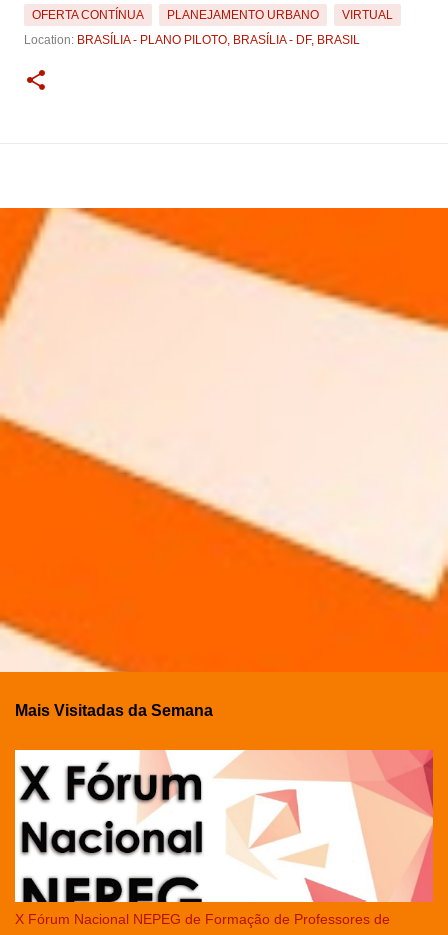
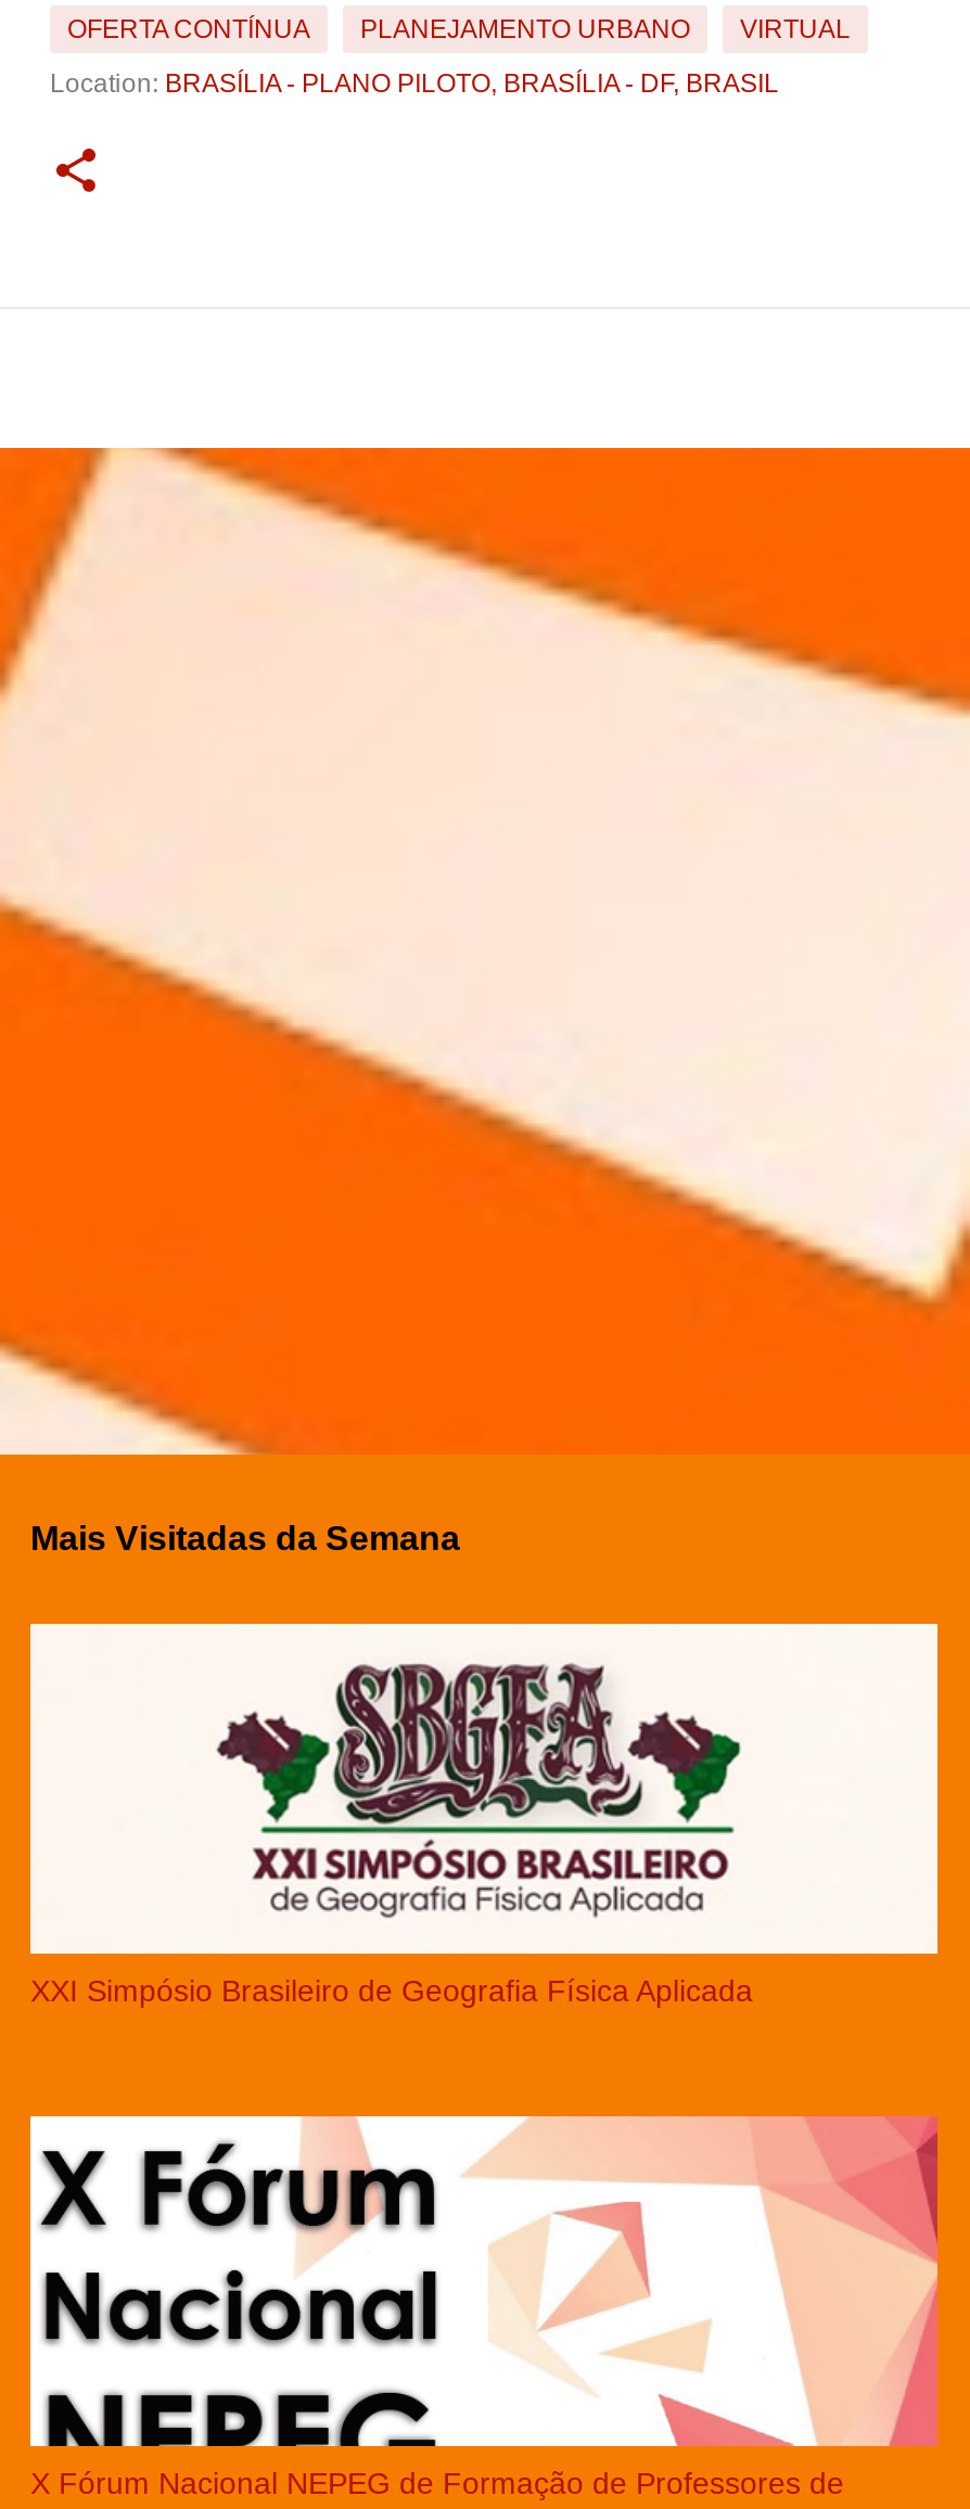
none -> [30,1622,940,2008] [image] | XXI Simpósio Brasileiro de Geografia Física Aplicada

